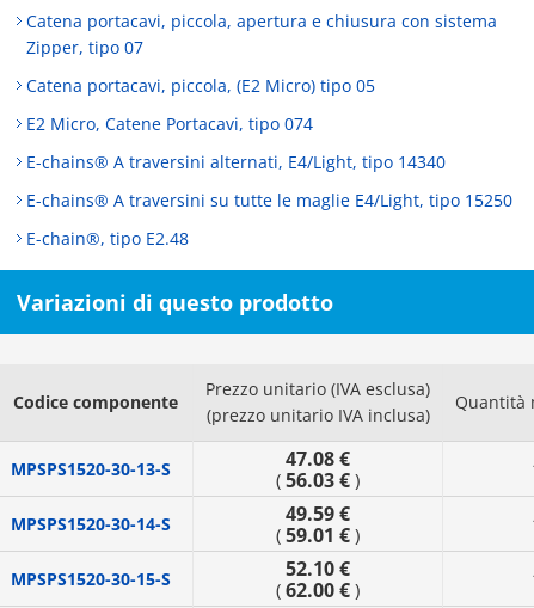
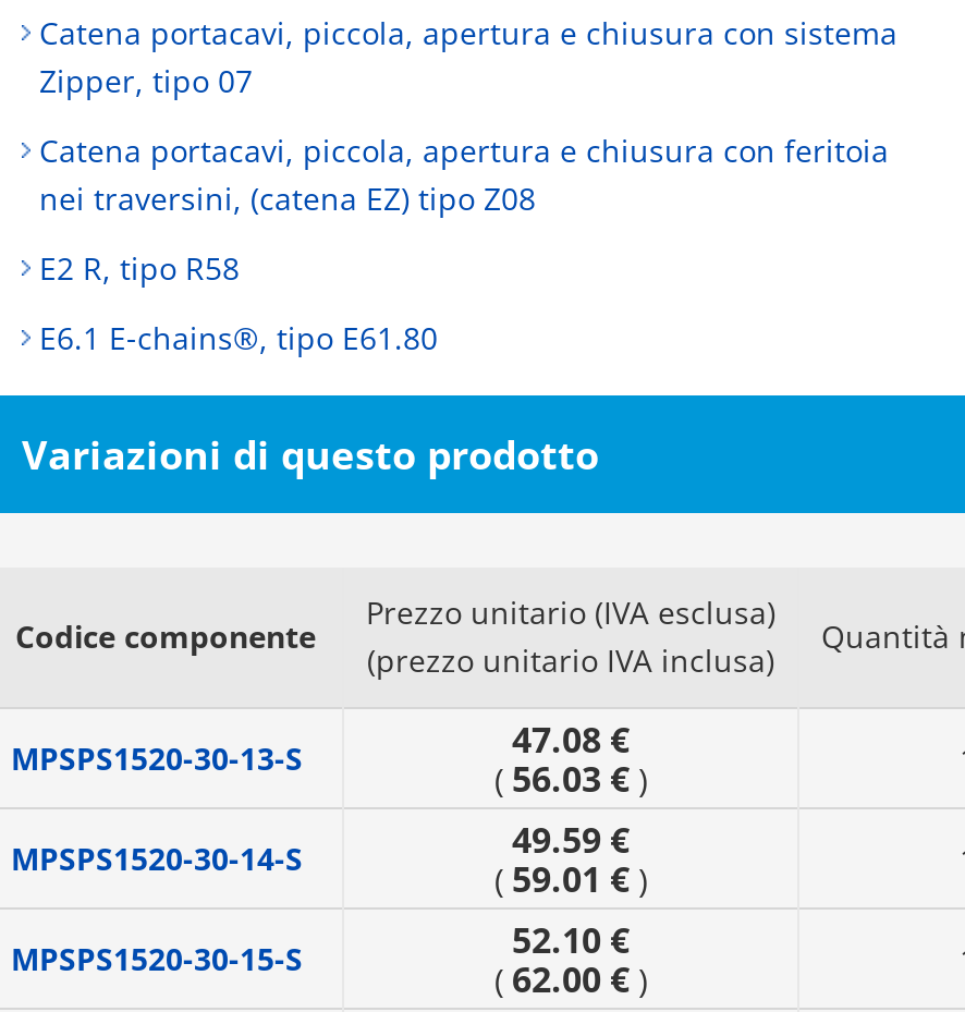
[26,74,512,250] Catena portacavi, piccola, (E2 Micro) tipo 05 | E2 Micro, Catene Portacavi, tipo 074 | E-chains® A traversini alternati, E4/Light, tipo 14340 | E-chains® A traversini su tutte le maglie E4/Light, tipo 15250 | E-chain®, tipo E2.48 -> [39,130,889,359] Catena portacavi, piccola, apertura e chiusura con feritoia | nei traversini, (catena EZ) tipo Z08 | E2 R, tipo R58 | E6.1 E-chains®, tipo E61.80

